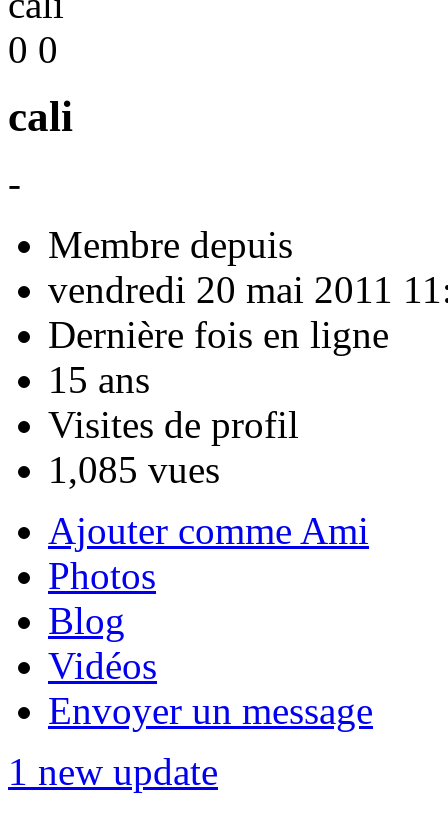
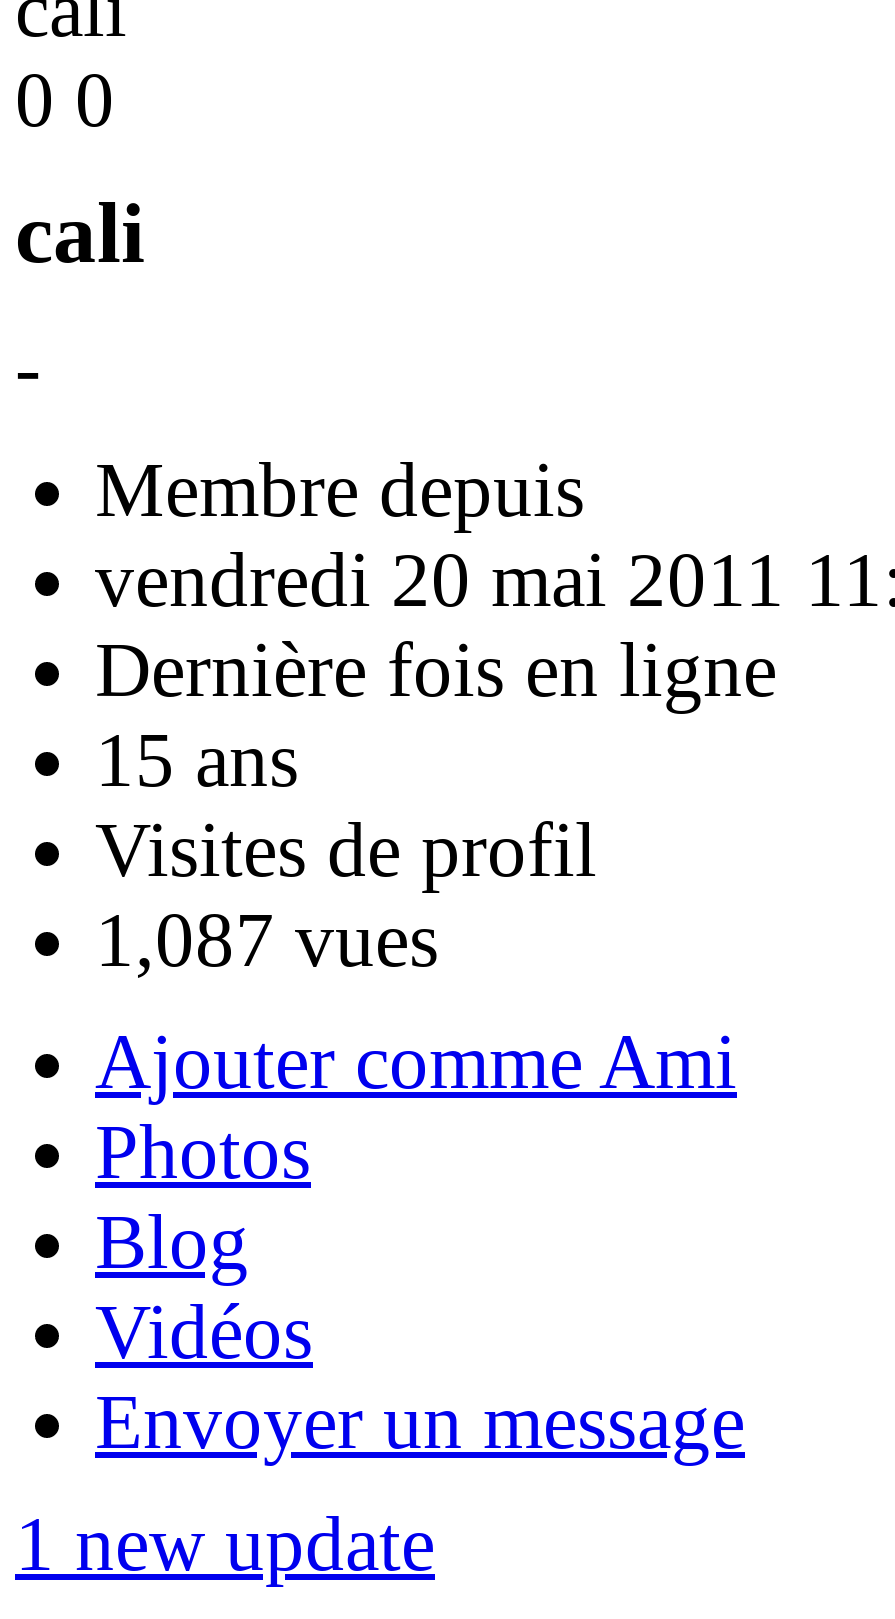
[48,448,220,491] 1,085 vues -> [95,896,439,982] 1,087 vues

